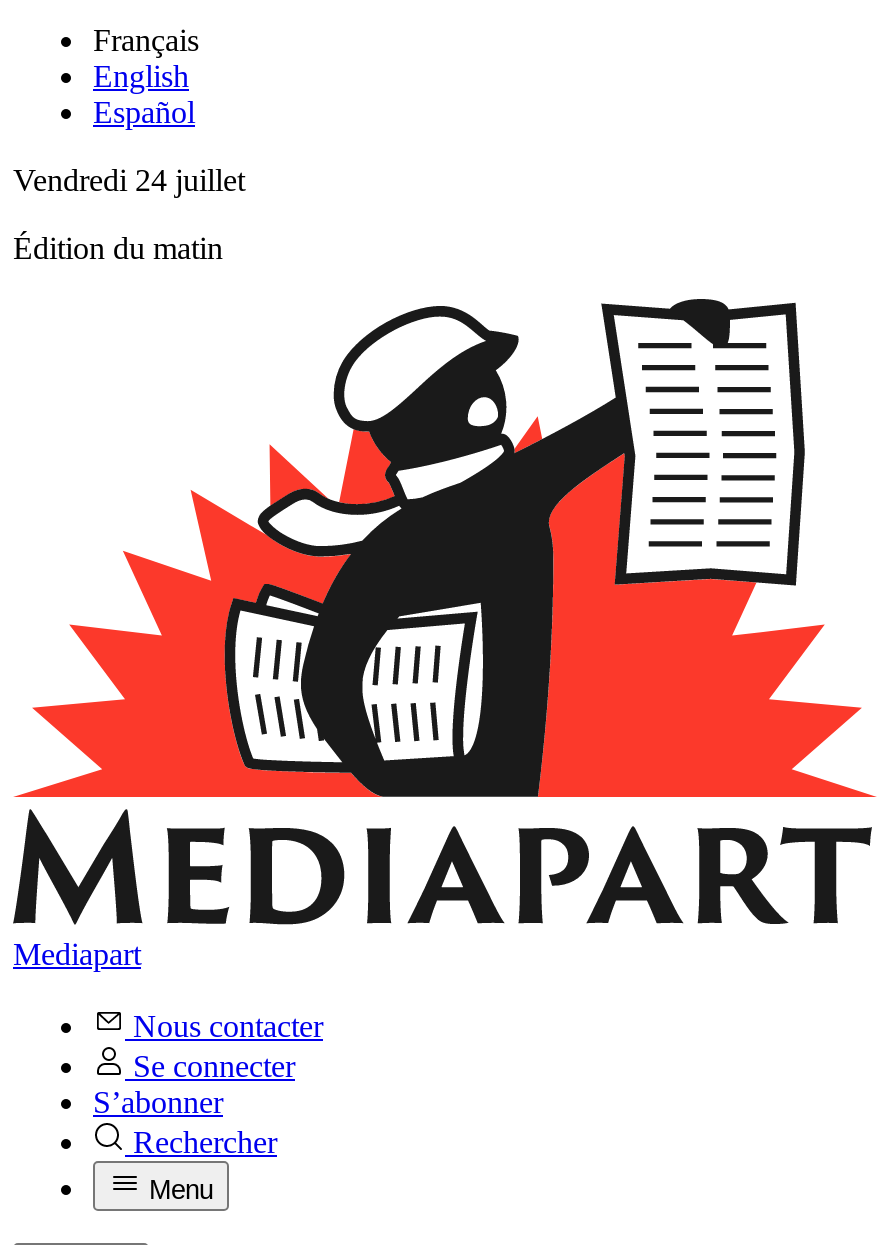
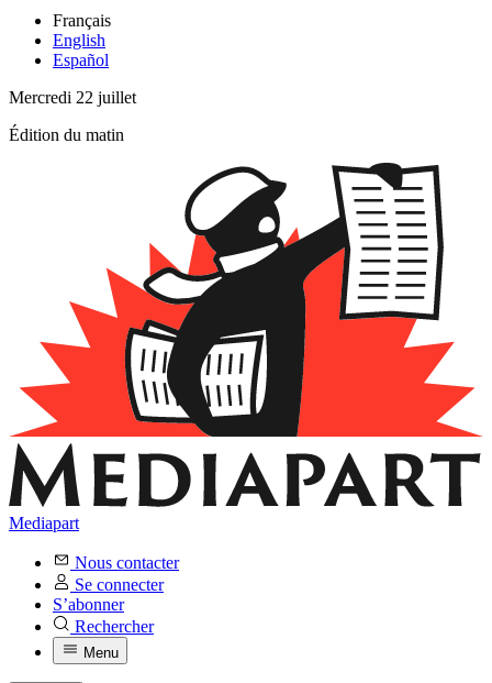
[13,163,245,197] Vendredi 24 juillet -> [9,88,136,107] Mercredi 22 juillet

